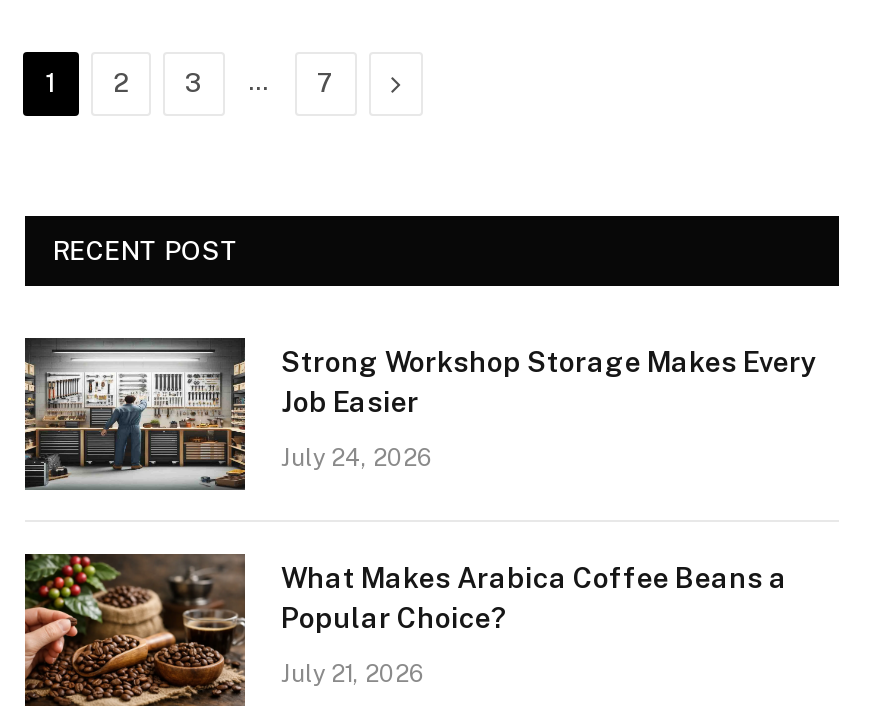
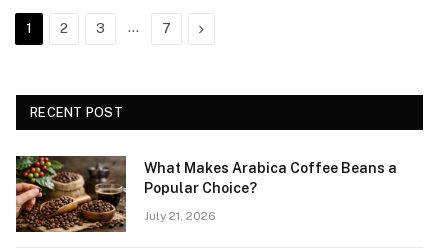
[23,338,817,492] [image] | Strong Workshop Storage Makes Every | Job Easier | July 24, 2026 -> none

